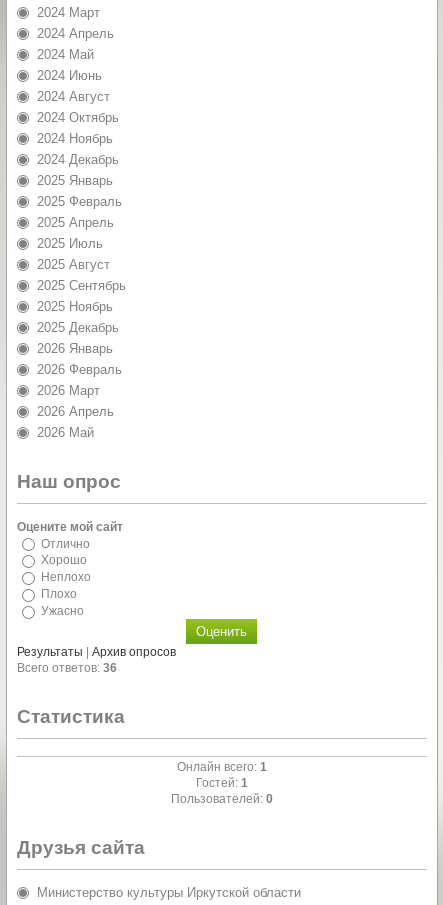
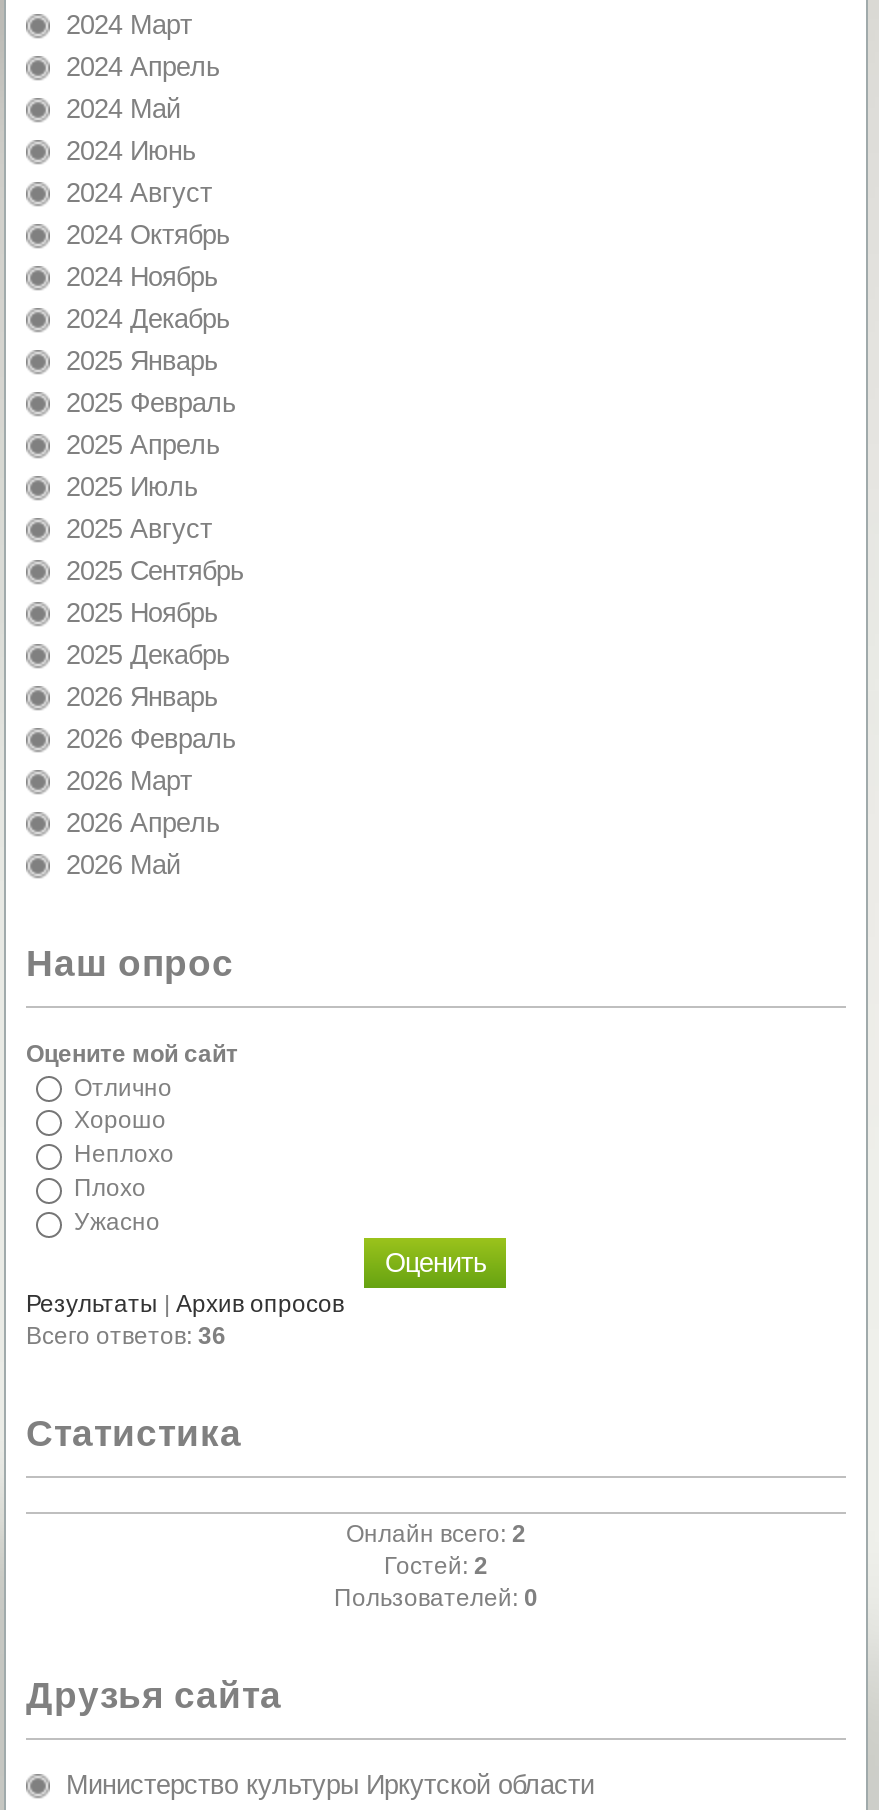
[177,760,267,774] Онлайн всего: 1 -> [346,1521,526,1549] Онлайн всего: 2
[196,776,248,790] Гостей: 1 -> [384,1553,488,1581] Гостей: 2

